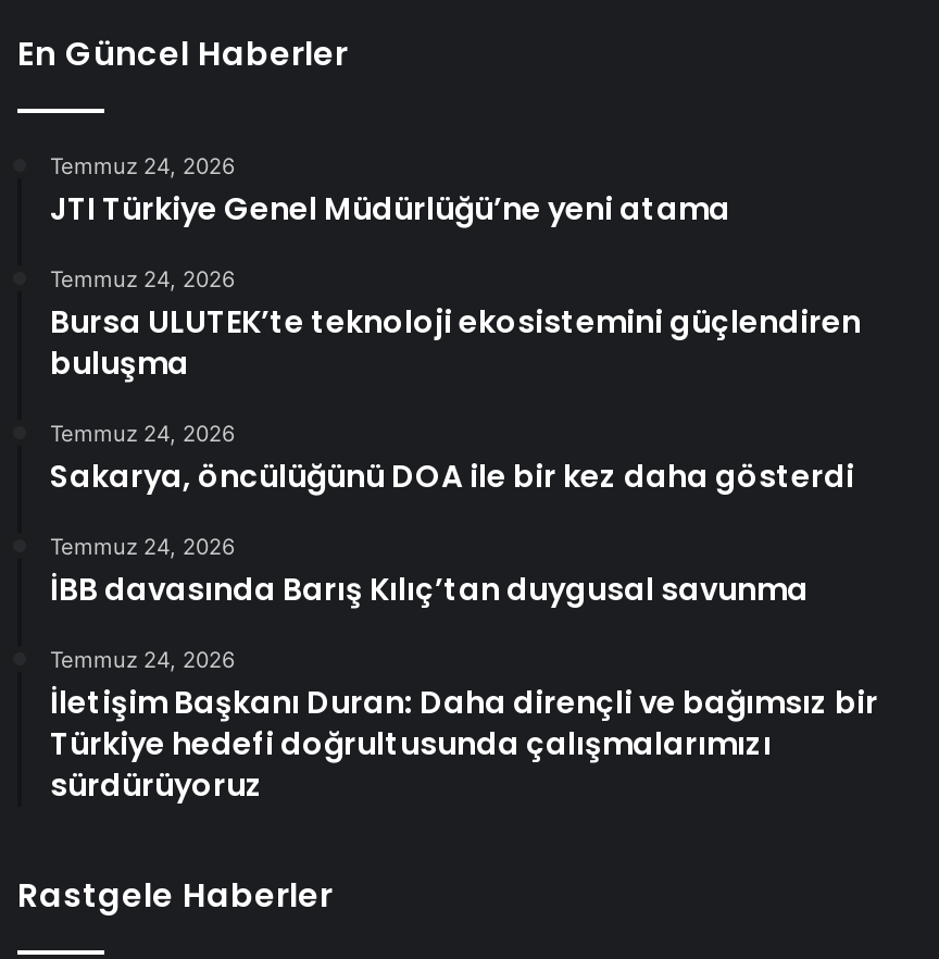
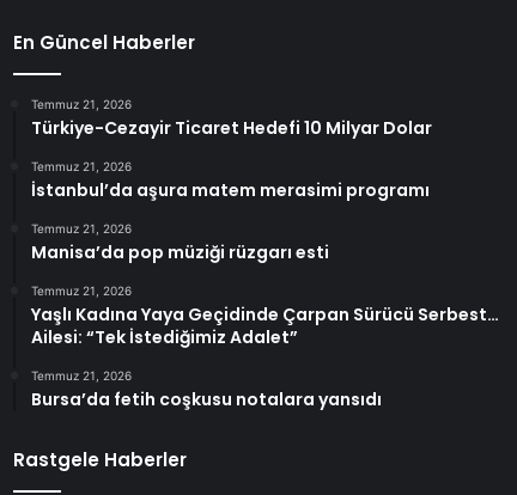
[50,152,730,230] Temmuz 24, 2026 | JTI Türkiye Genel Müdürlüğü’ne yeni atama -> [31,97,432,140] Temmuz 21, 2026 | Türkiye-Cezayir Ticaret Hedefi 10 Milyar Dolar
[50,265,861,384] Temmuz 24, 2026 | Bursa ULUTEK’te teknoloji ekosistemini güçlendiren | buluşma -> [31,159,430,202] Temmuz 21, 2026 | İstanbul’da aşura matem merasimi programı
[50,419,854,498] Temmuz 24, 2026 | Sakarya, öncülüğünü DOA ile bir kez daha gösterdi -> [31,221,329,264] Temmuz 21, 2026 | Manisa’da pop müziği rüzgarı esti
[50,532,809,611] Temmuz 24, 2026 | İBB davasında Barış Kılıç’tan duygusal savunma -> [31,283,499,349] Temmuz 21, 2026 | Yaşlı Kadına Yaya Geçidinde Çarpan Sürücü Serbest… | Ailesi: “Tek İstediğimiz Adalet”
[50,645,878,806] Temmuz 24, 2026 | İletişim Başkanı Duran: Daha dirençli ve bağımsız bir | Türkiye hedefi doğrultusunda çalışmalarımızı | sürdürüyoruz -> [31,368,382,411] Temmuz 21, 2026 | Bursa’da fetih coşkusu notalara yansıdı

